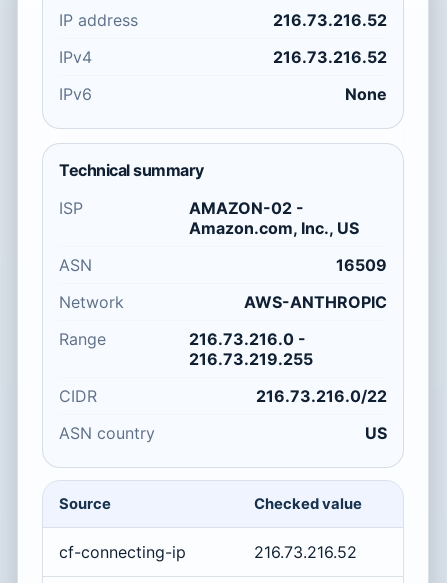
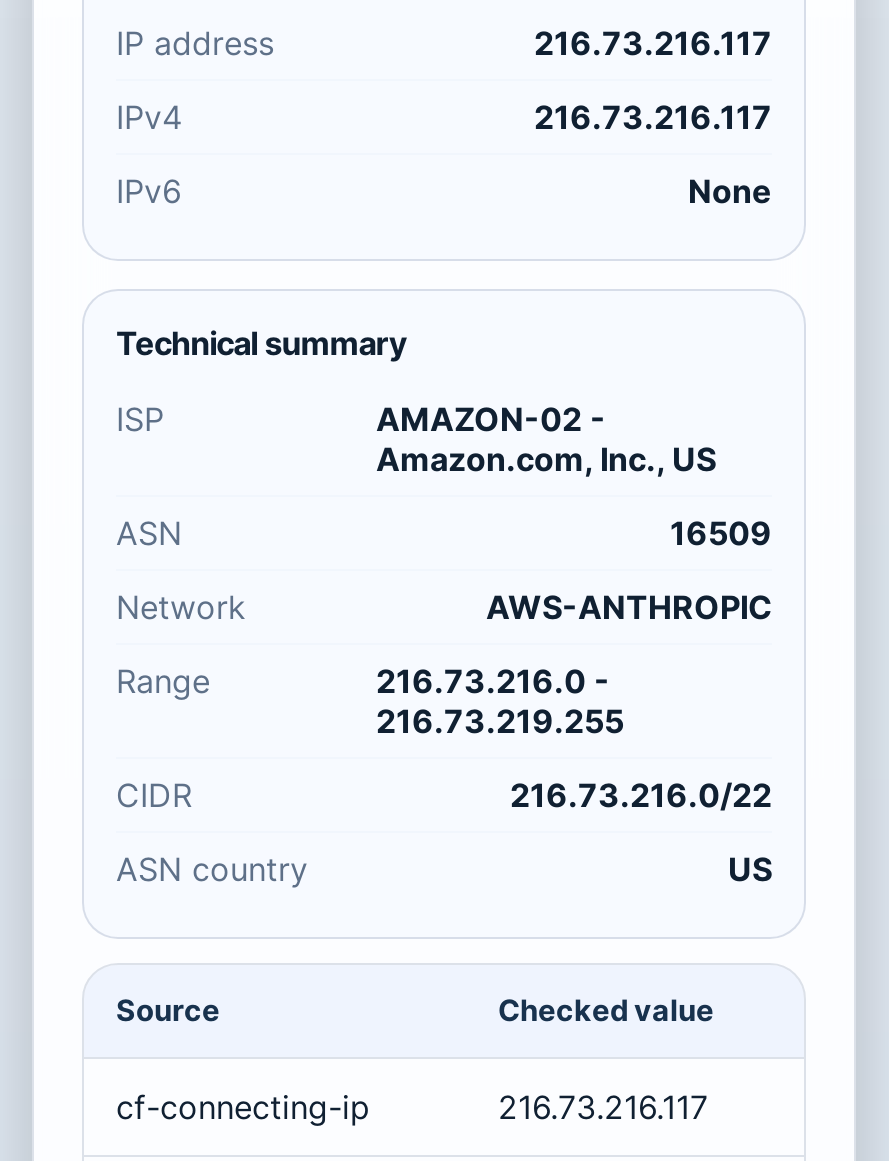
[273,10,387,30] 216.73.216.52 -> [534,23,772,63] 216.73.216.117
[273,47,387,67] 216.73.216.52 -> [534,97,772,137] 216.73.216.117
[254,542,357,562] 216.73.216.52 -> [498,1087,708,1127] 216.73.216.117

